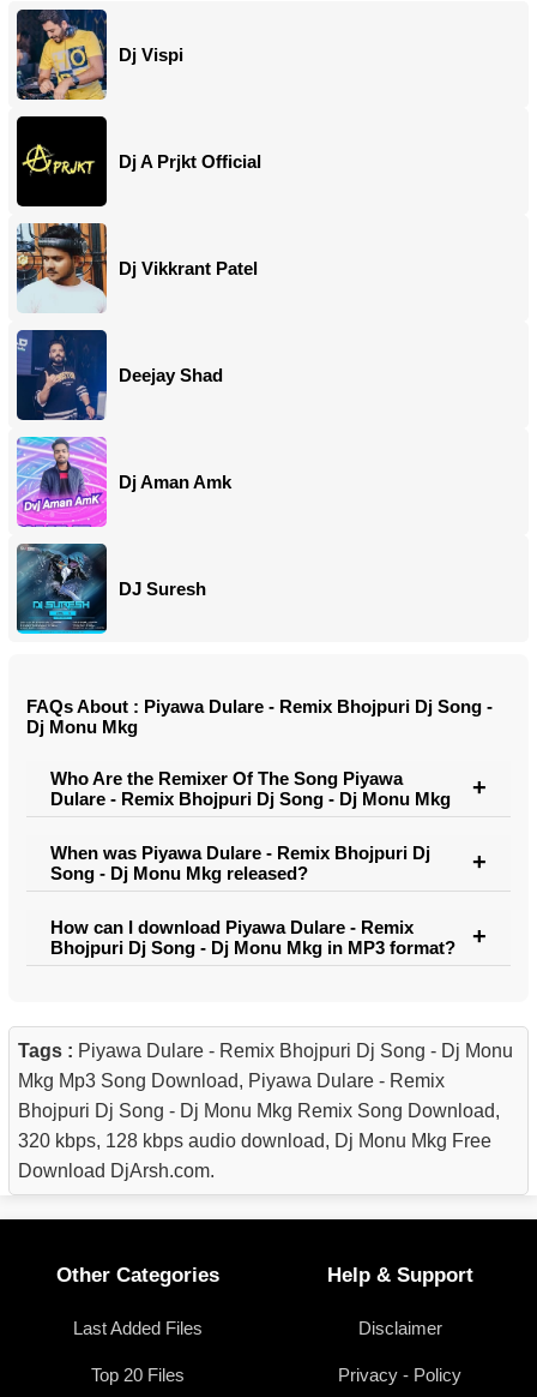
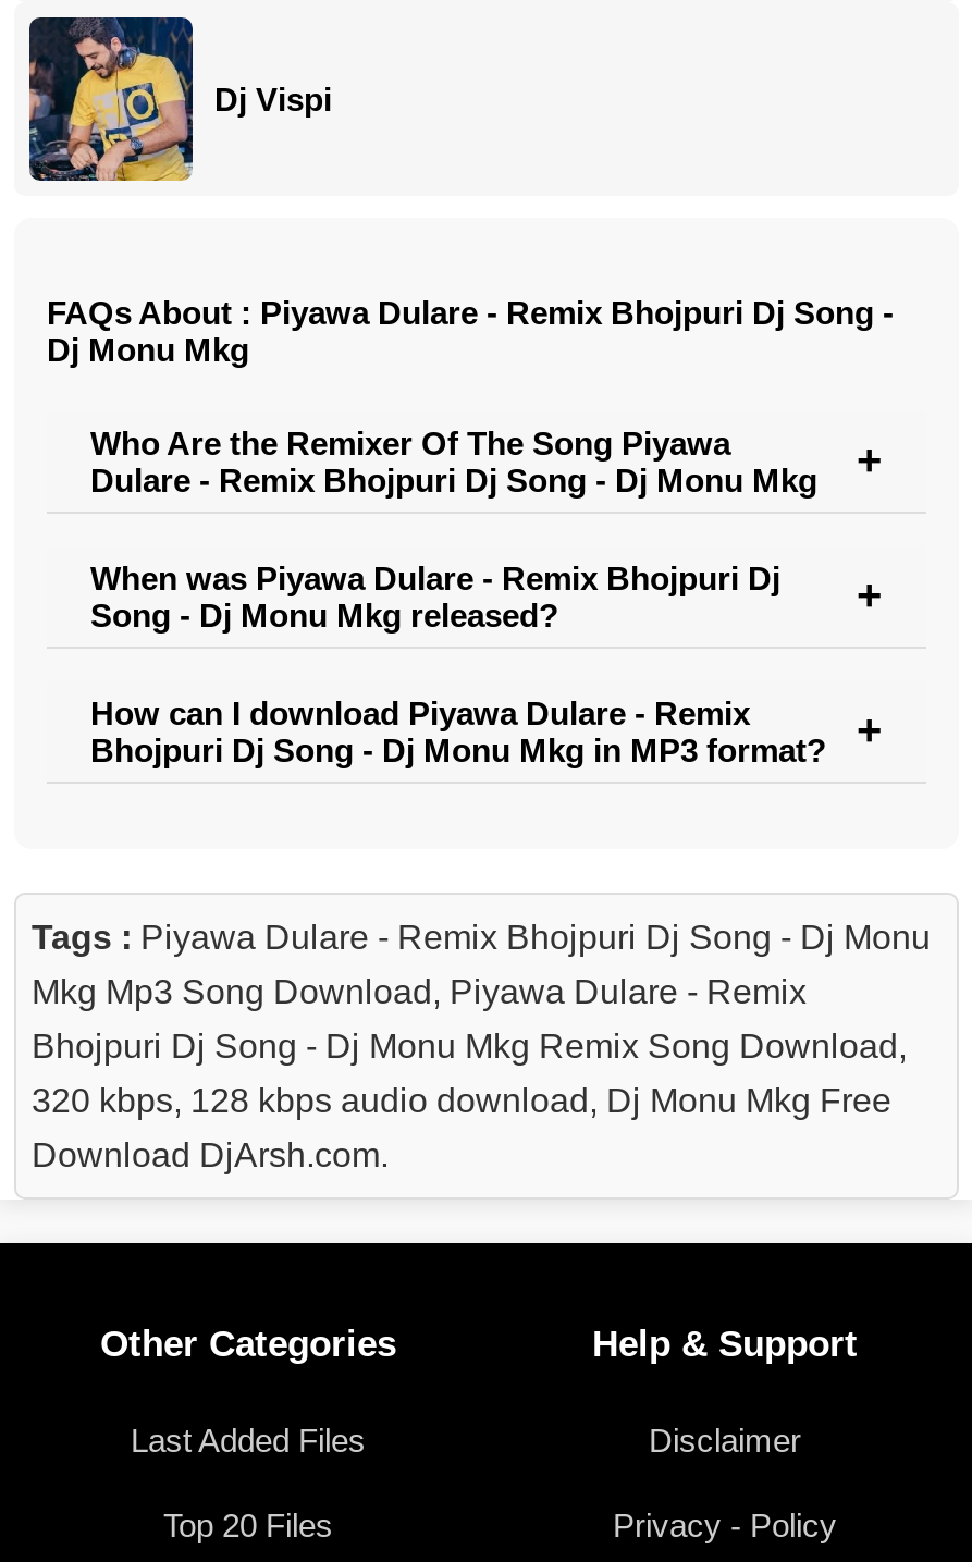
[16,115,261,208] [image] | Dj A Prjkt Official -> none
[16,222,258,312] [image] | Dj Vikkrant Patel -> none
[16,329,223,421] [image] | Deejay Shad -> none
[16,436,231,528] [image] | Dj Aman Amk -> none
[16,544,206,635] [image] | DJ Suresh -> none

